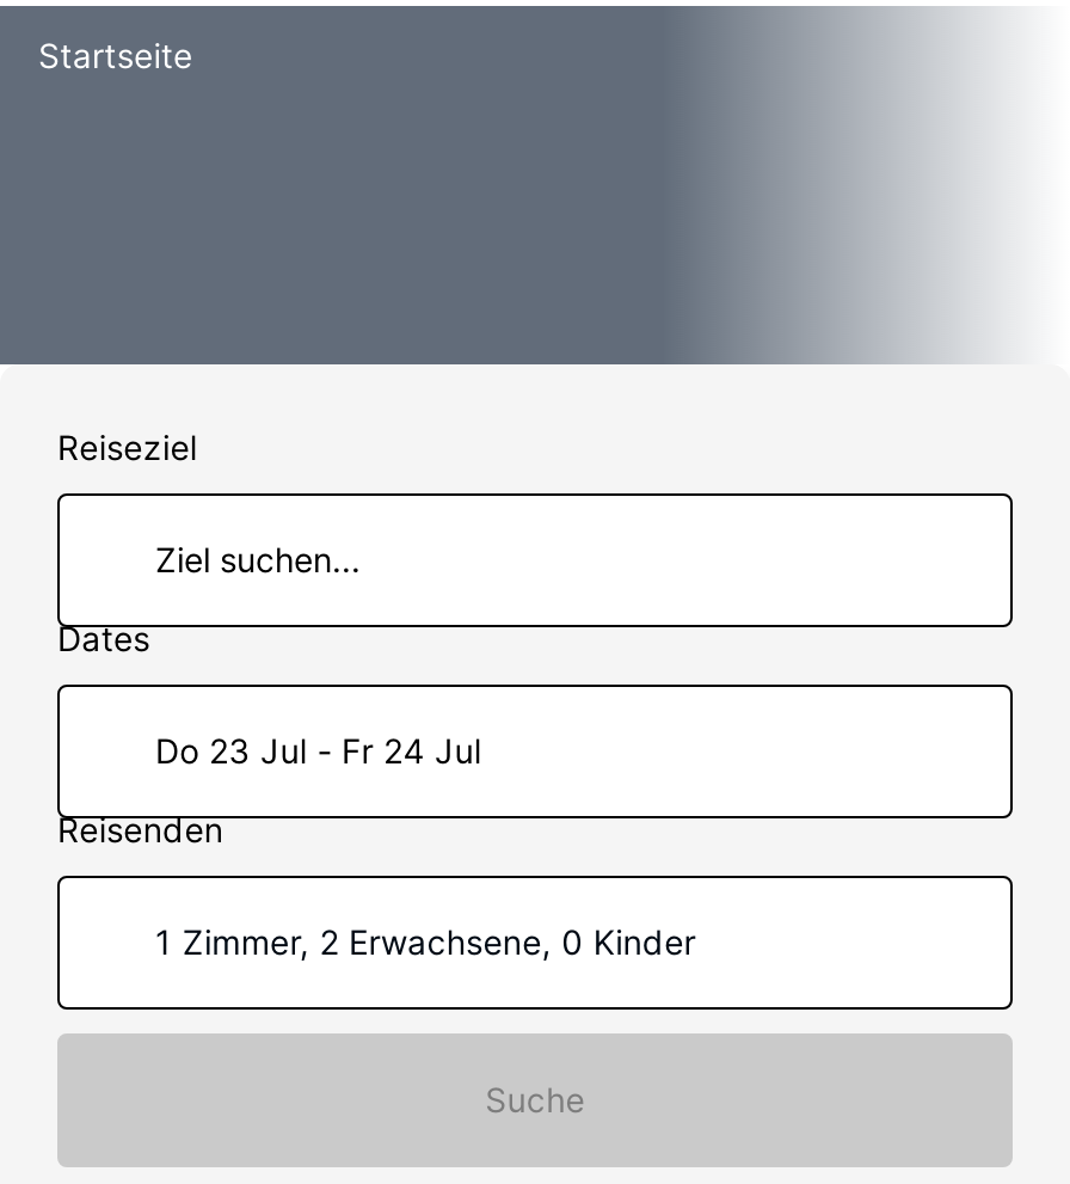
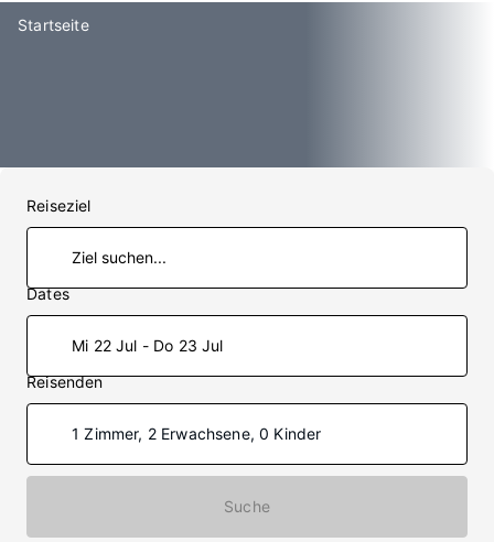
[155,730,481,771] Do 23 Jul - Fr 24 Jul -> [72,336,223,355] Mi 22 Jul - Do 23 Jul

